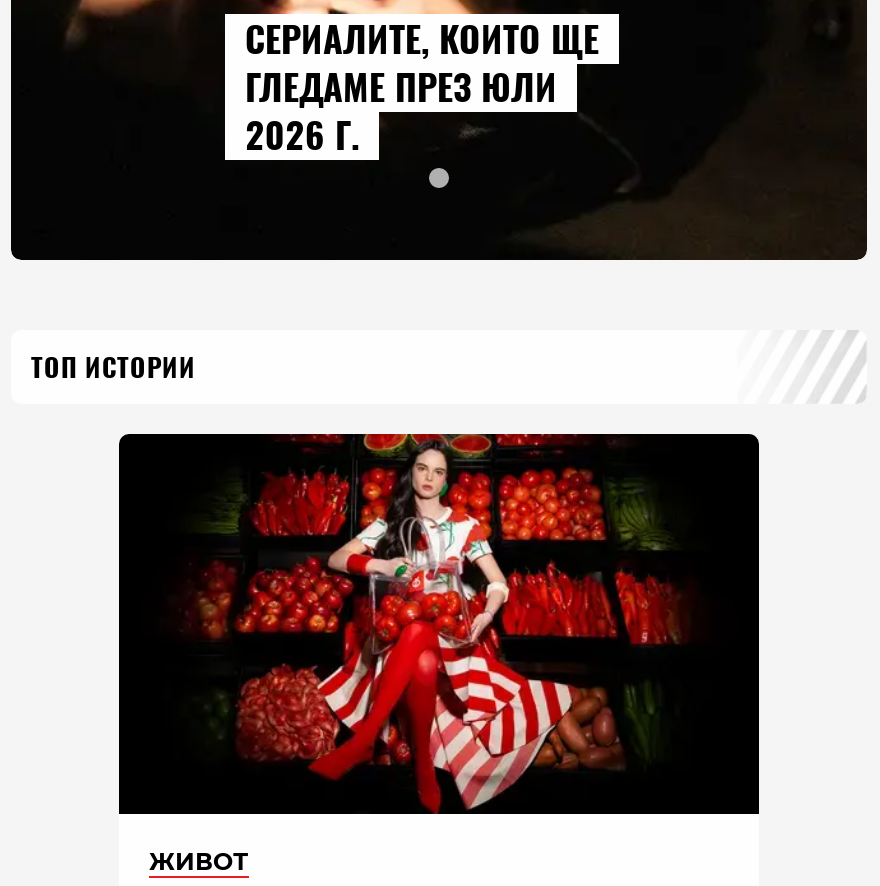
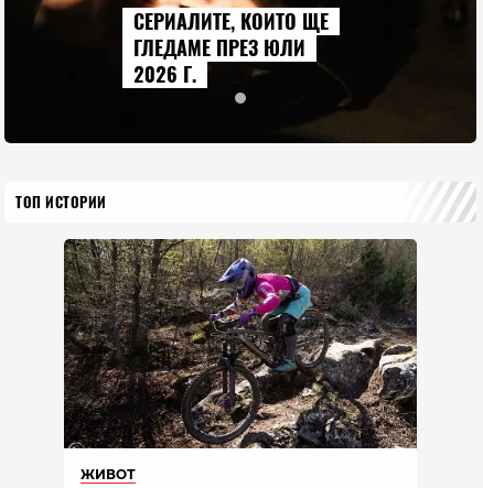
[121,432,761,816] [image] -> [64,238,418,449] [image]

